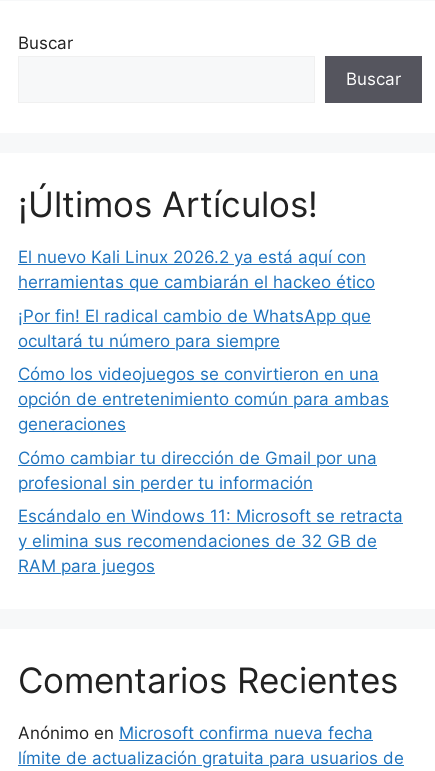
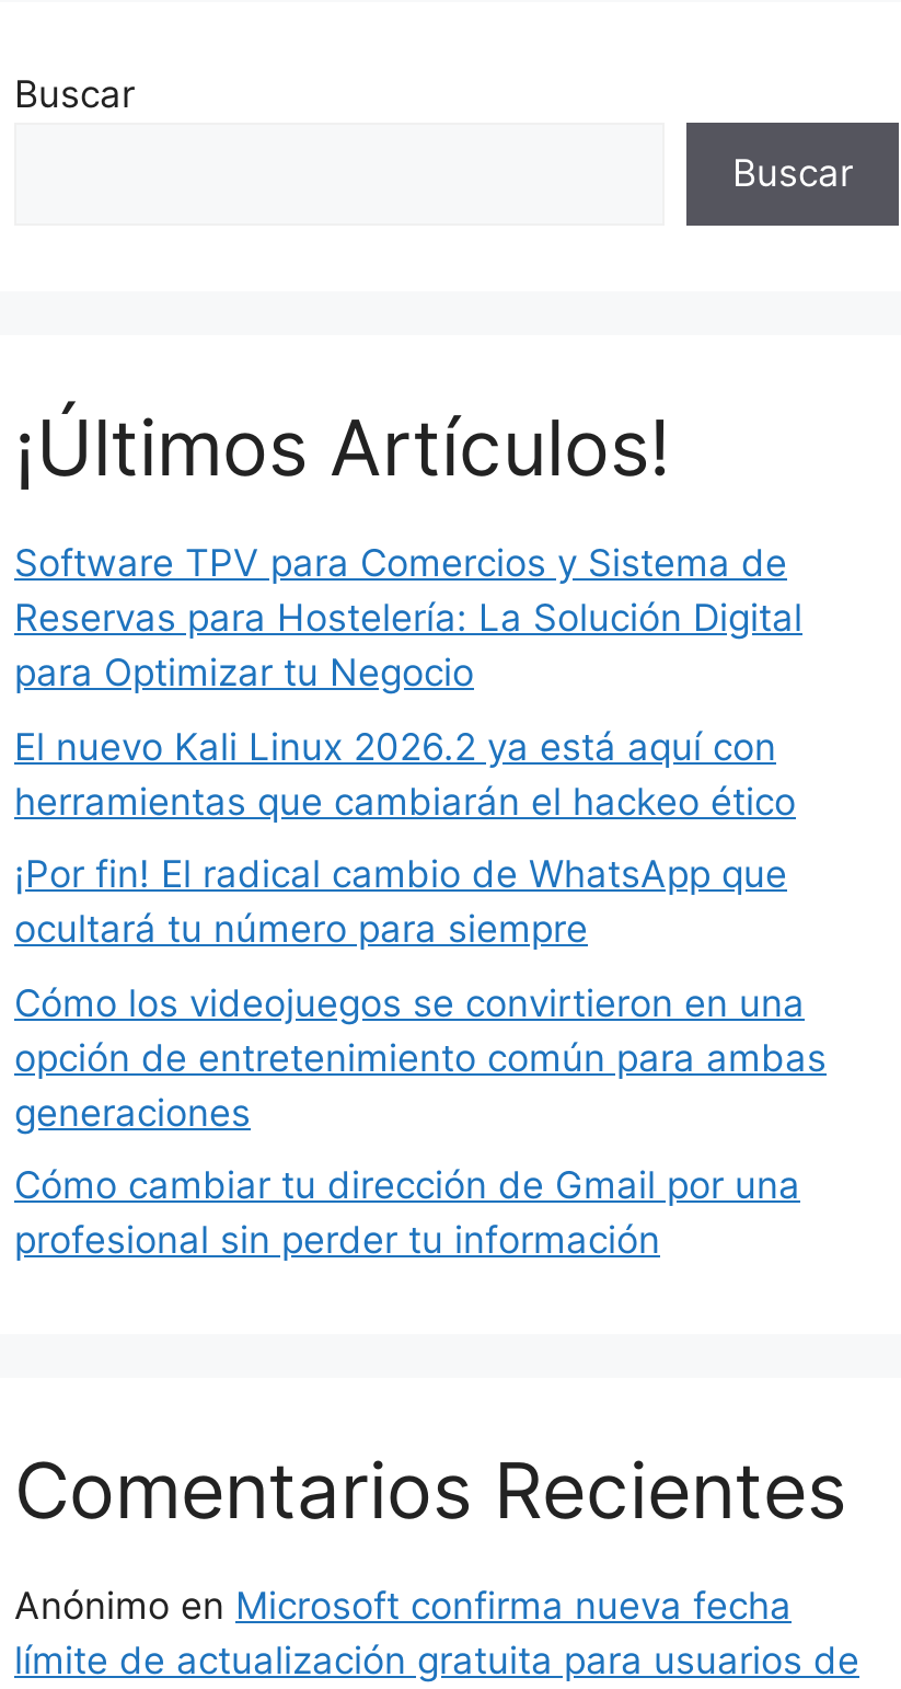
none -> [14,541,802,694] Software TPV para Comercios y Sistema de | Reservas para Hostelería: La Solución Digital | para Optimizar tu Negocio
moved [18,247,389,492] -> [14,724,827,1262]: El nuevo Kali Linux 2026.2 ya está aquí con | herramientas que cambiarán el hackeo ético | ¡Por fin! El radical cambio de WhatsApp que | ... | Cómo cambiar tu dirección de Gmail por una | profesional sin perder tu información
[18,506,403,576] Escándalo en Windows 11: Microsoft se retracta | y elimina sus recomendaciones de 32 GB de | RAM para juegos -> none

